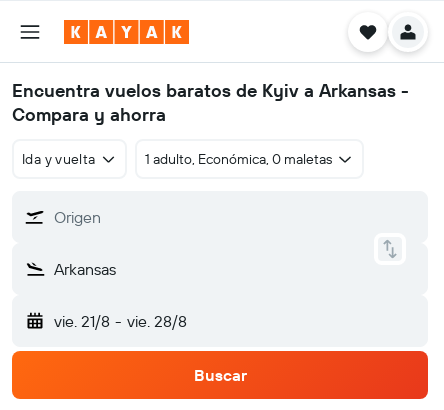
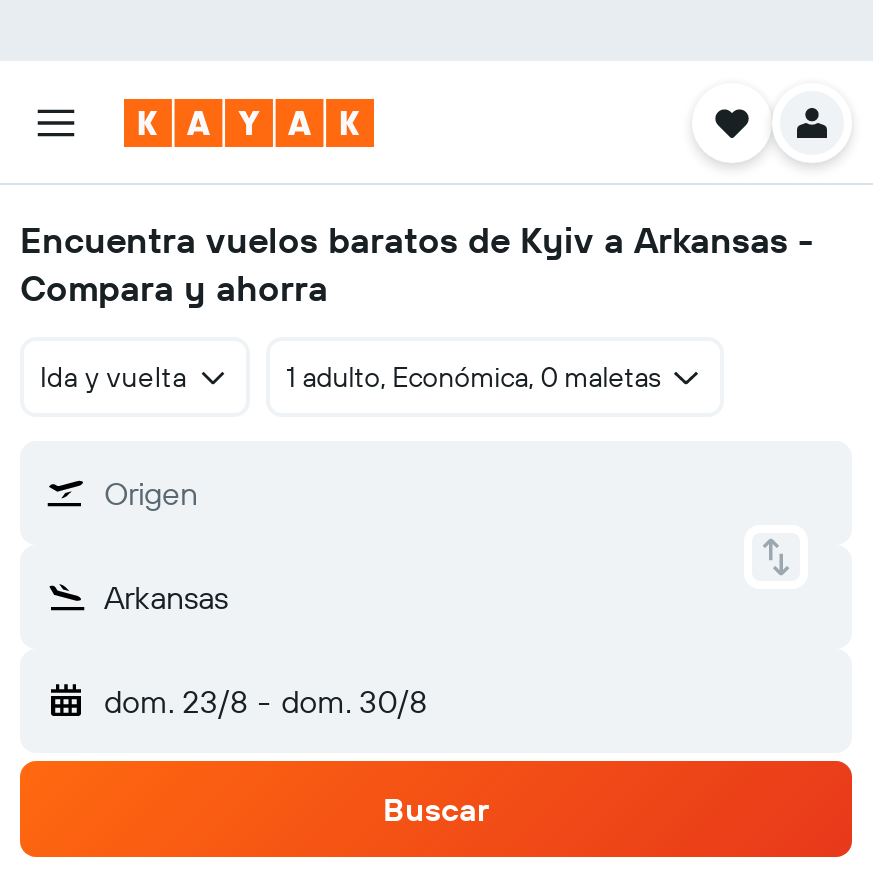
[54,311,187,331] vie. 21/8 - vie. 28/8 -> [104,681,427,721] dom. 23/8 - dom. 30/8

